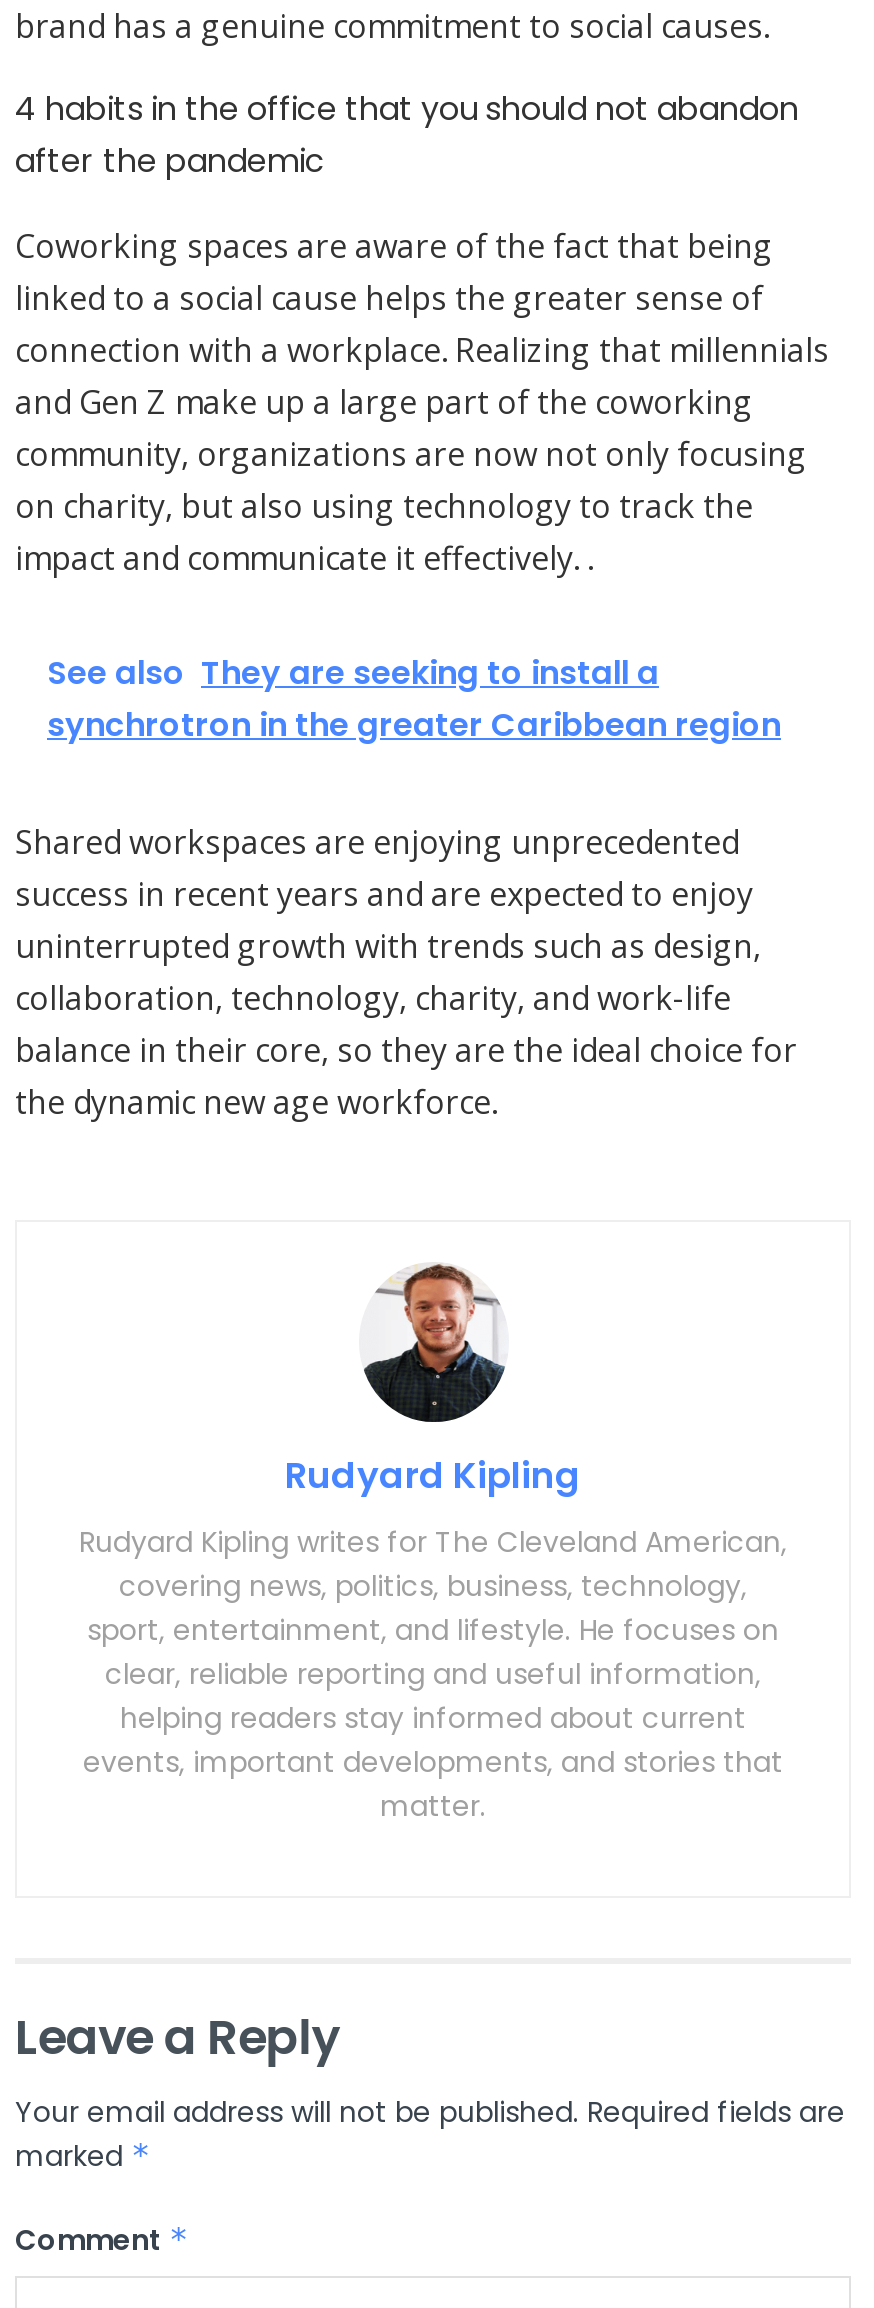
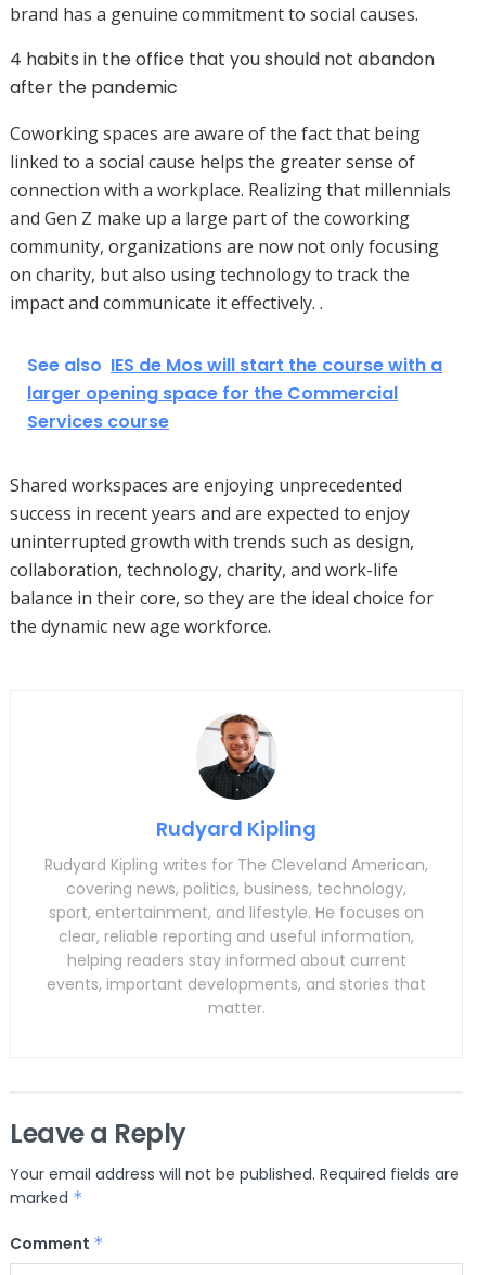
[47,651,781,749] See also They are seeking to install a | synchrotron in the greater Caribbean region -> [27,353,442,434] See also IES de Mos will start the course with a | larger opening space for the Commercial | Services course

